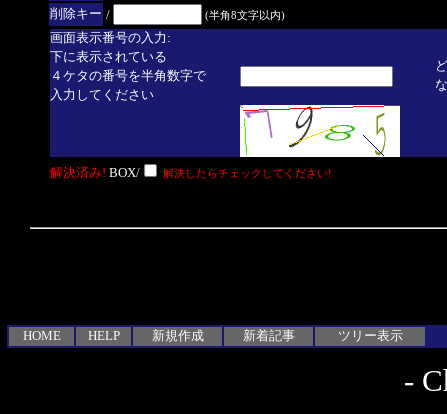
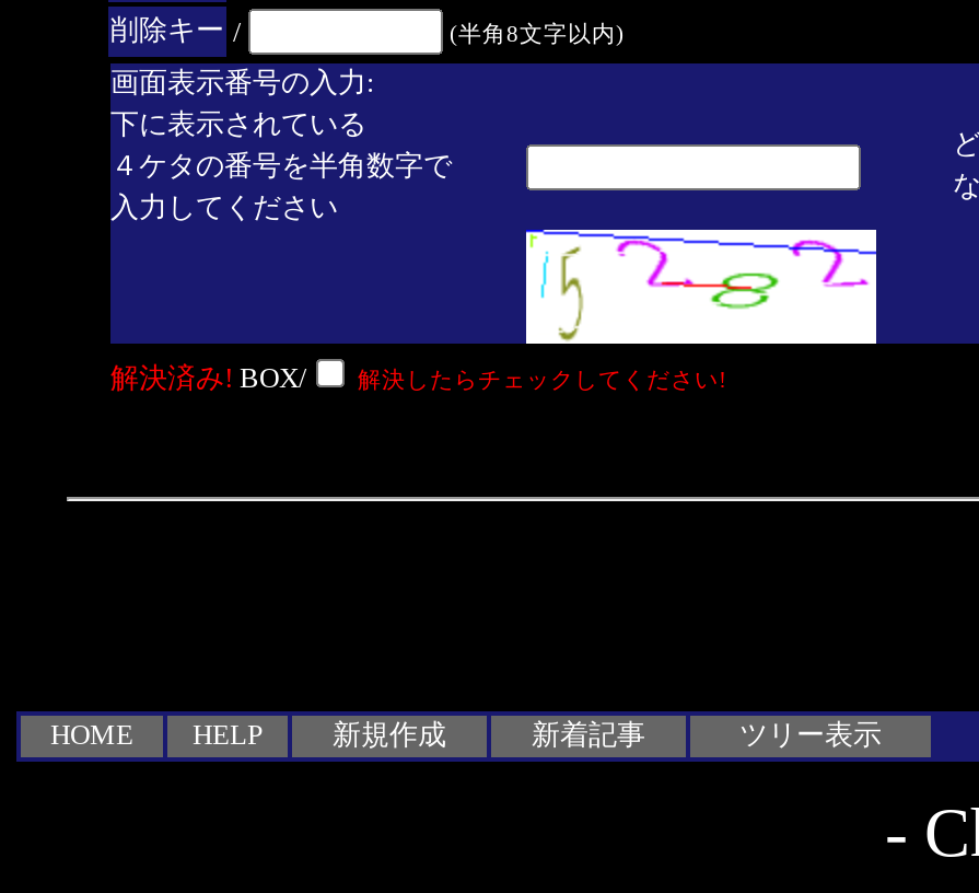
[239,104,400,156] [image] -> [524,228,876,341] [image]

